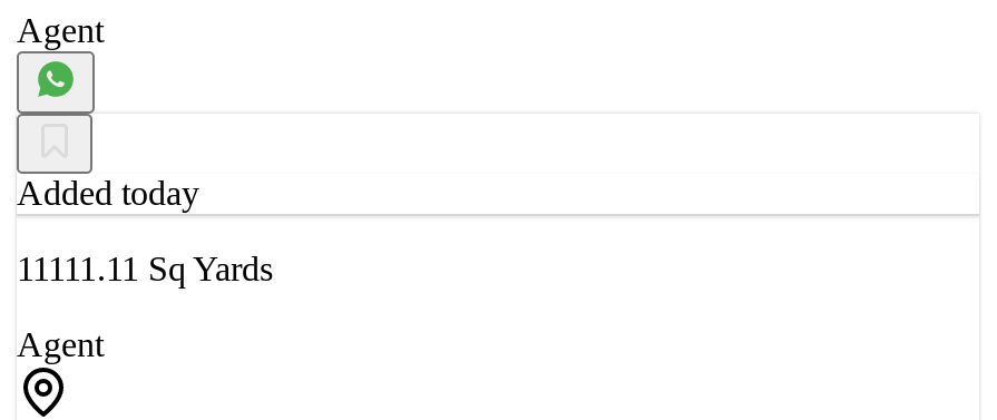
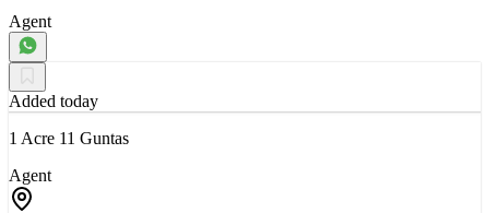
[17,250,273,288] 11111.11 Sq Yards -> [9,129,129,148] 1 Acre 11 Guntas

